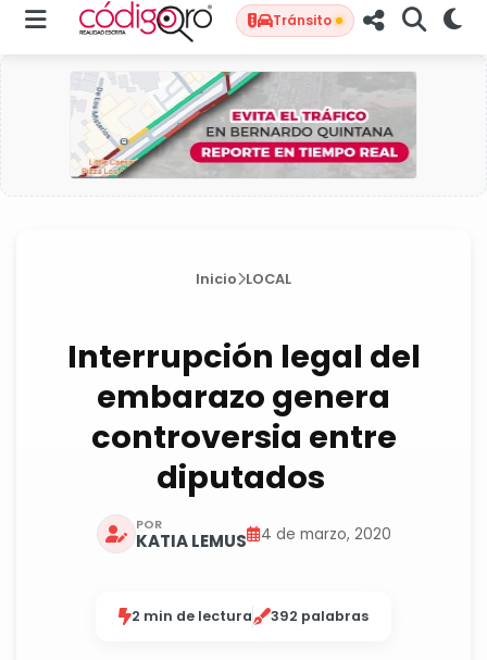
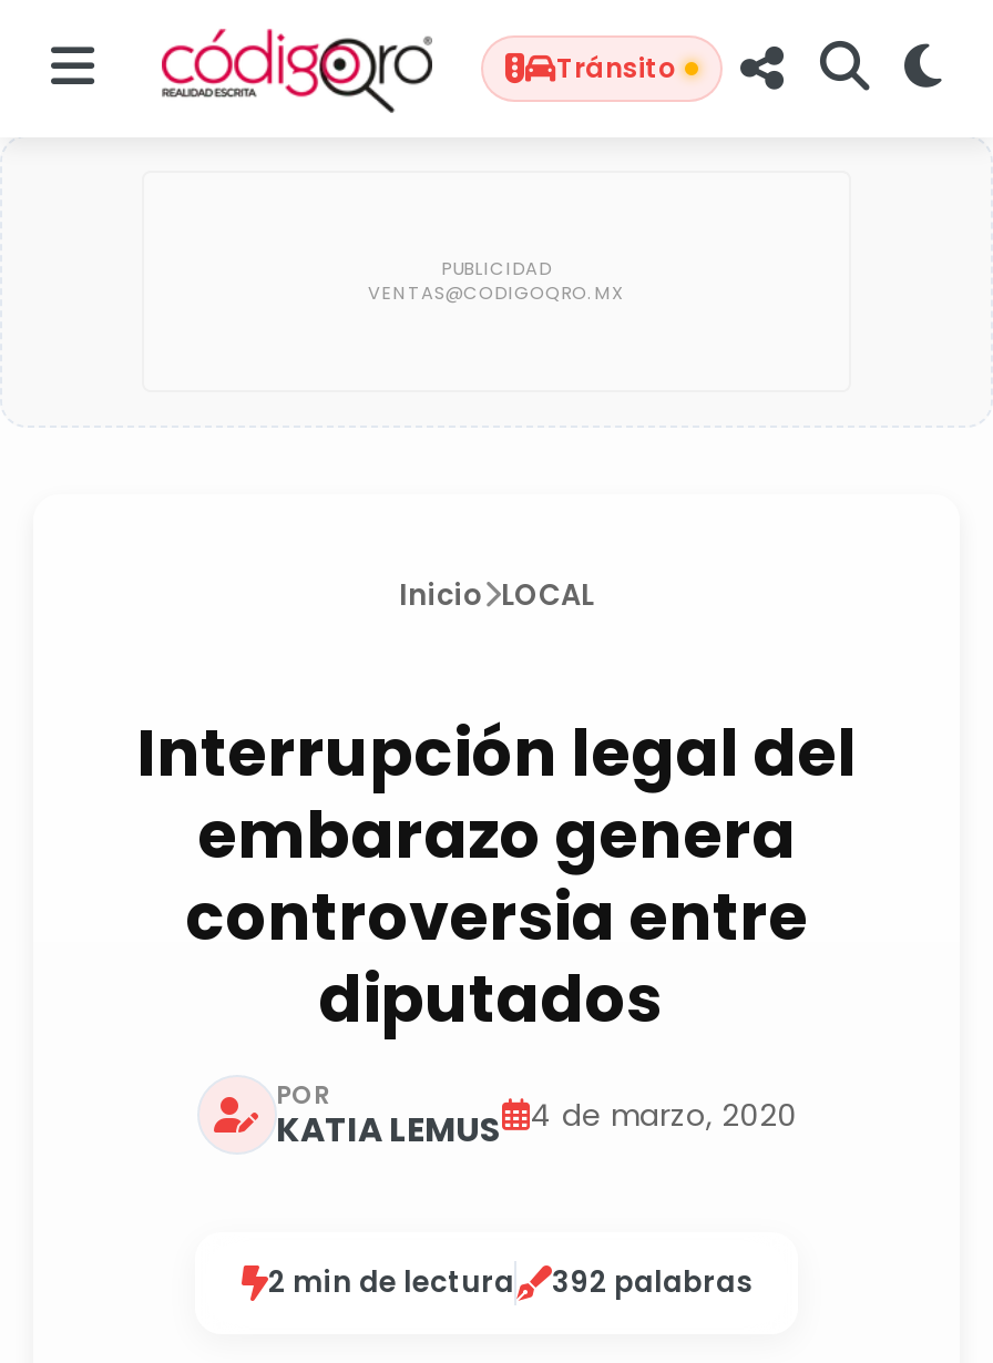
[72,71,416,179] [image] -> none

